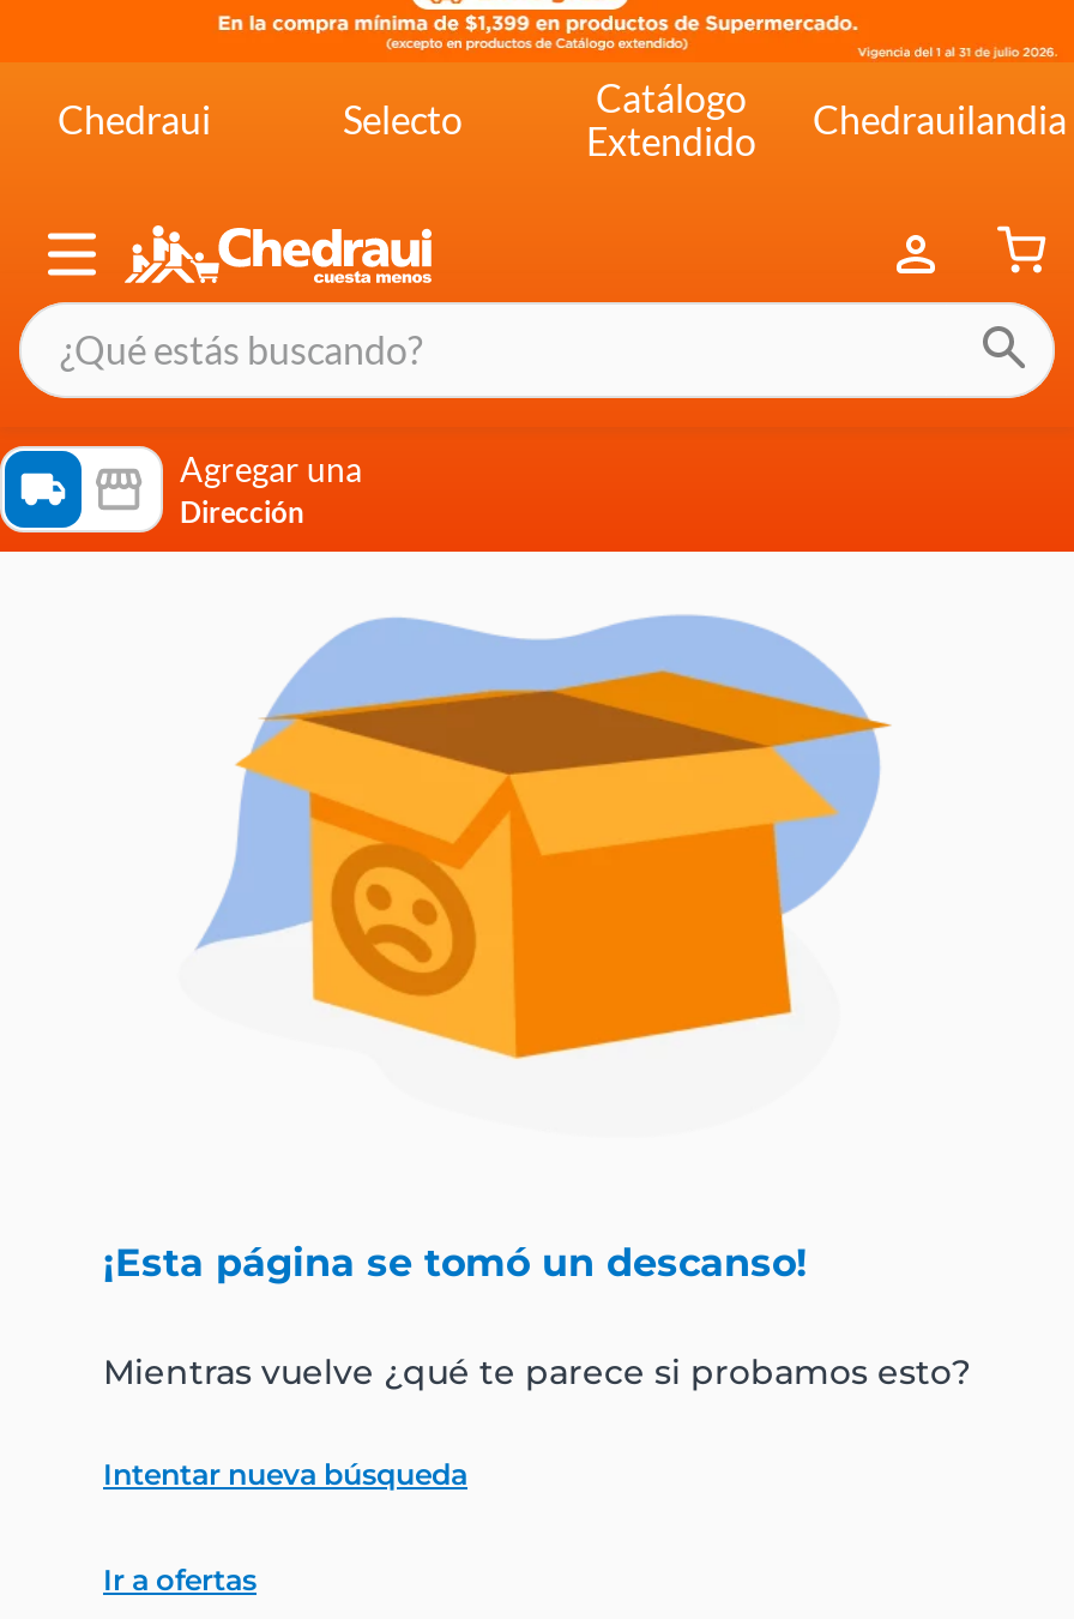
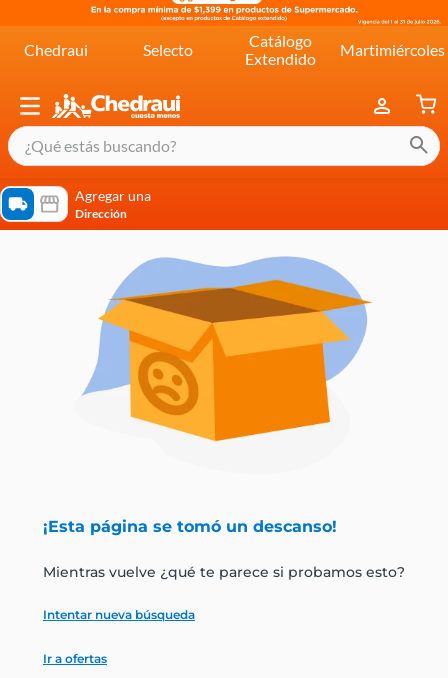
[813,97,1067,142] Chedrauilandia -> [339,40,444,59] Martimiércoles

